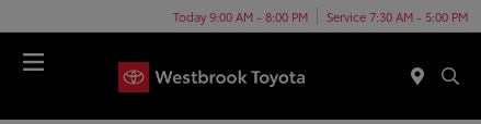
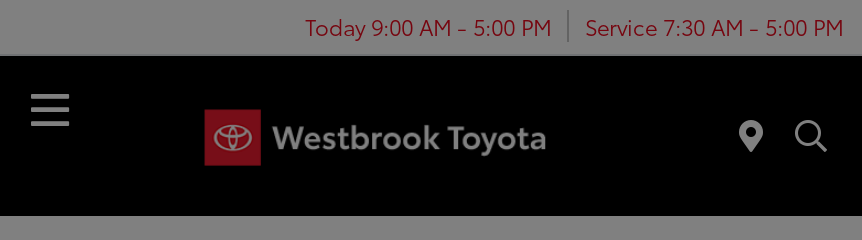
[173,7,468,24] Today 9:00 AM - 8:00 PM Service 7:30 AM - 5:00 PM -> [305,9,843,41] Today 9:00 AM - 5:00 PM Service 7:30 AM - 5:00 PM

